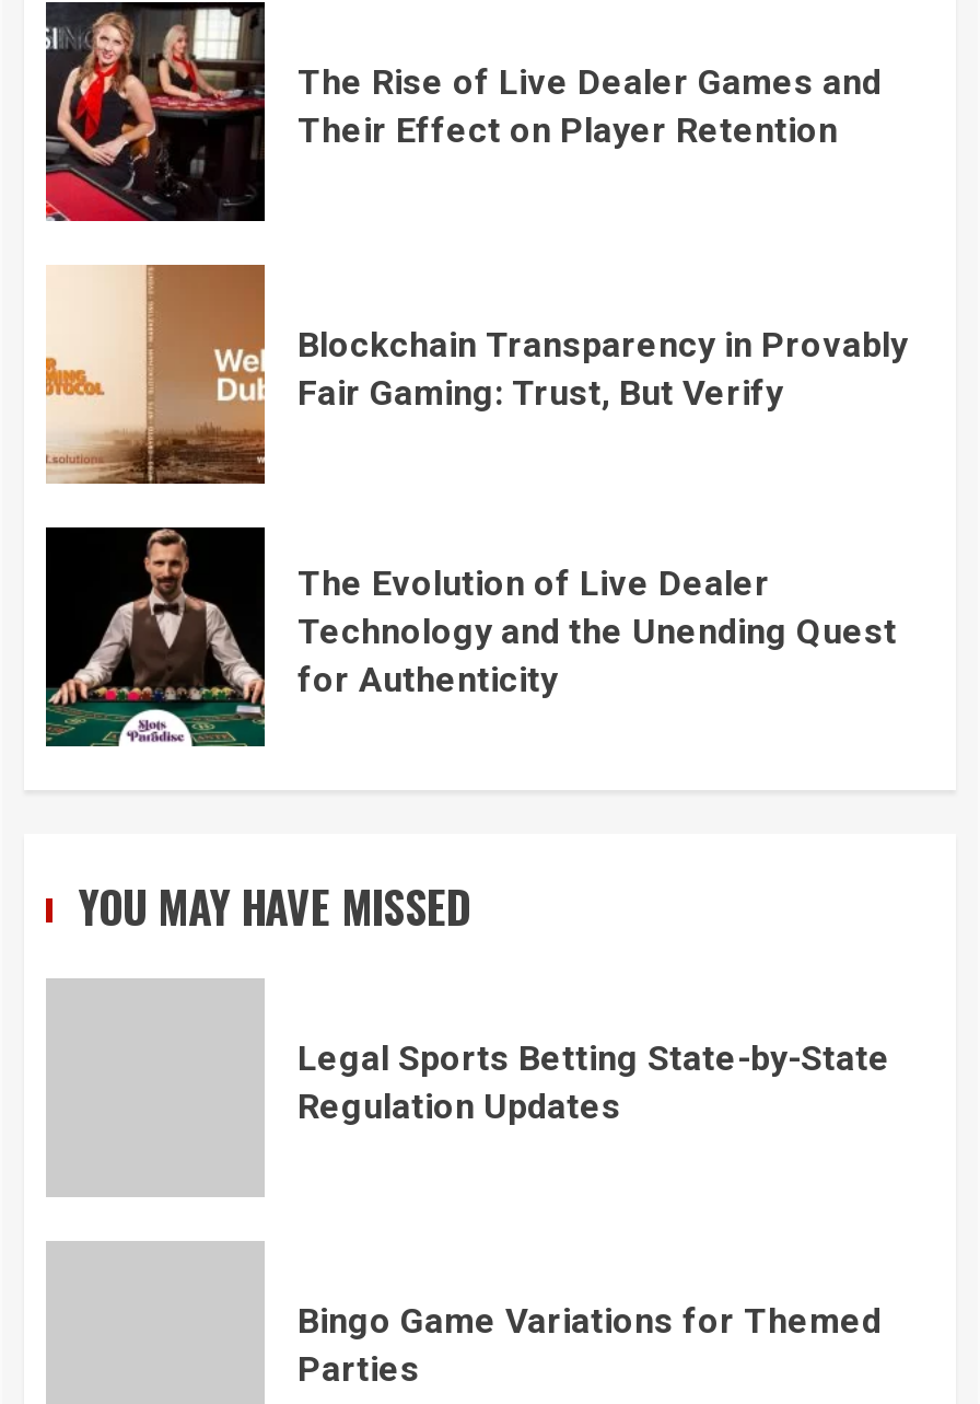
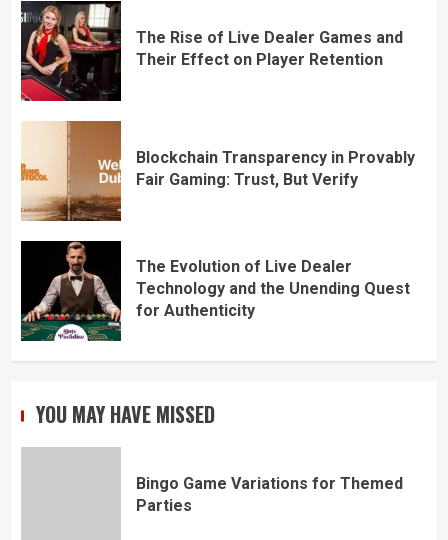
[297,1037,890,1127] Legal Sports Betting State-by-State | Regulation Updates -> none

